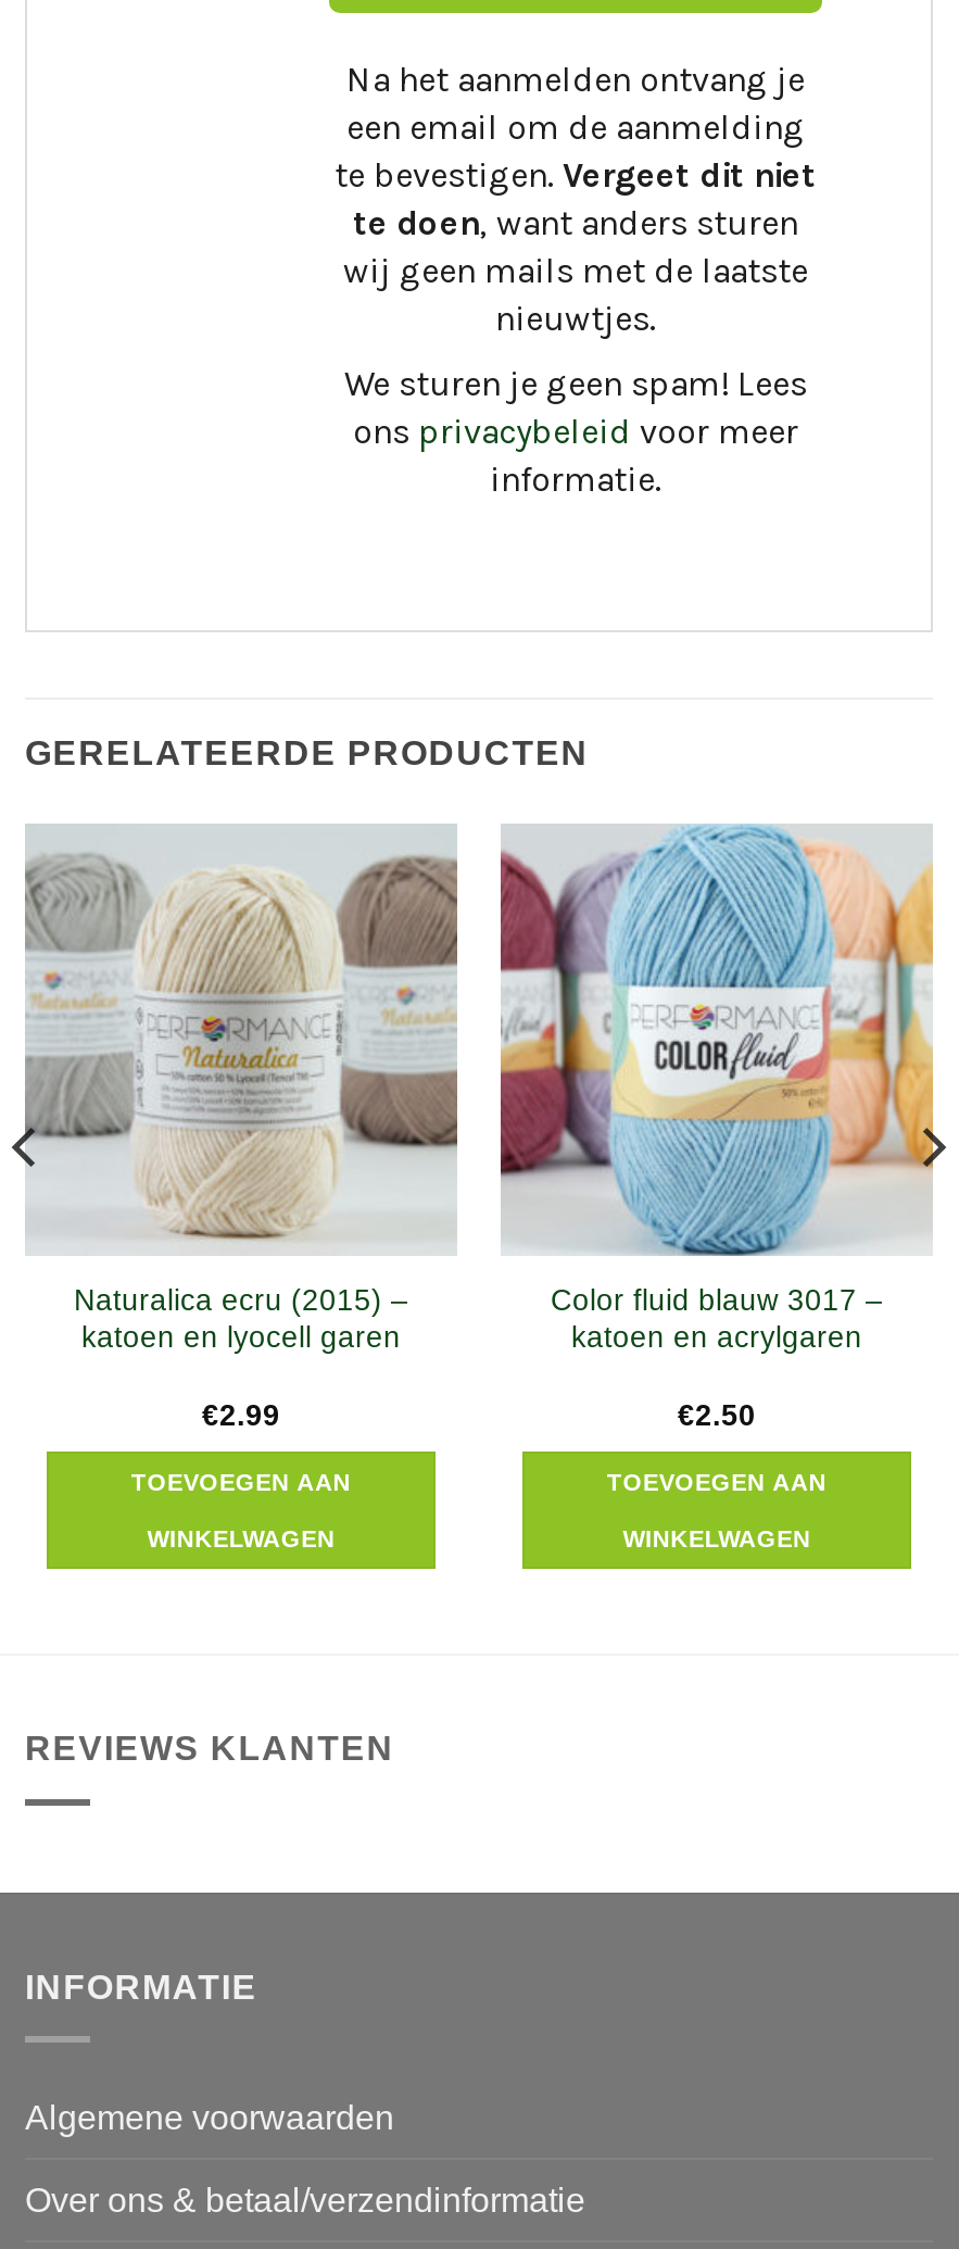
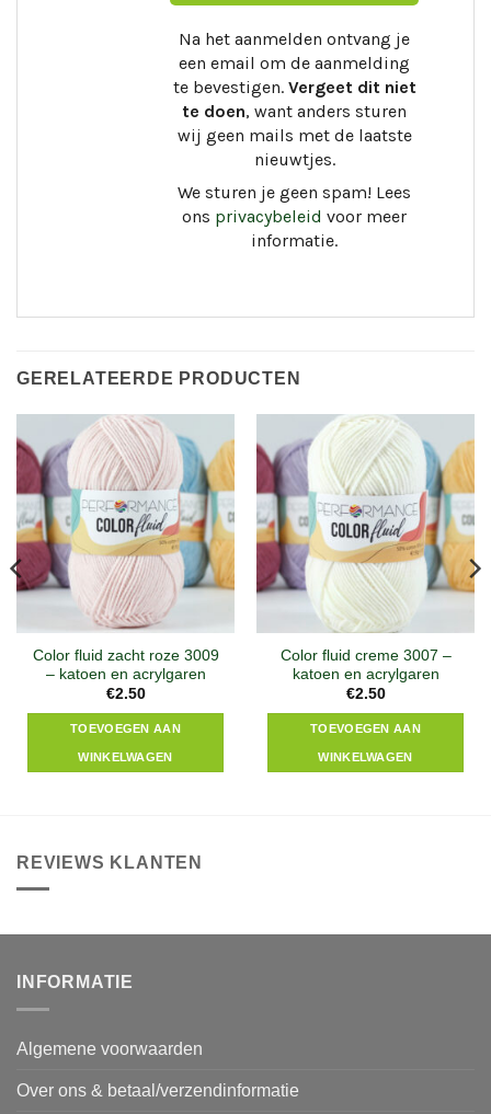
[10,826,459,1431] [image] | Naturalica ecru (2015) – | katoen en lyocell garen | €2.99 -> [9,417,236,703] [image] | Color fluid zacht roze 3009 | – katoen en acrylgaren | €2.50
[499,824,948,1317] [image] | Color fluid blauw 3017 – -> [256,416,482,664] [image] | Color fluid creme 3007 –

